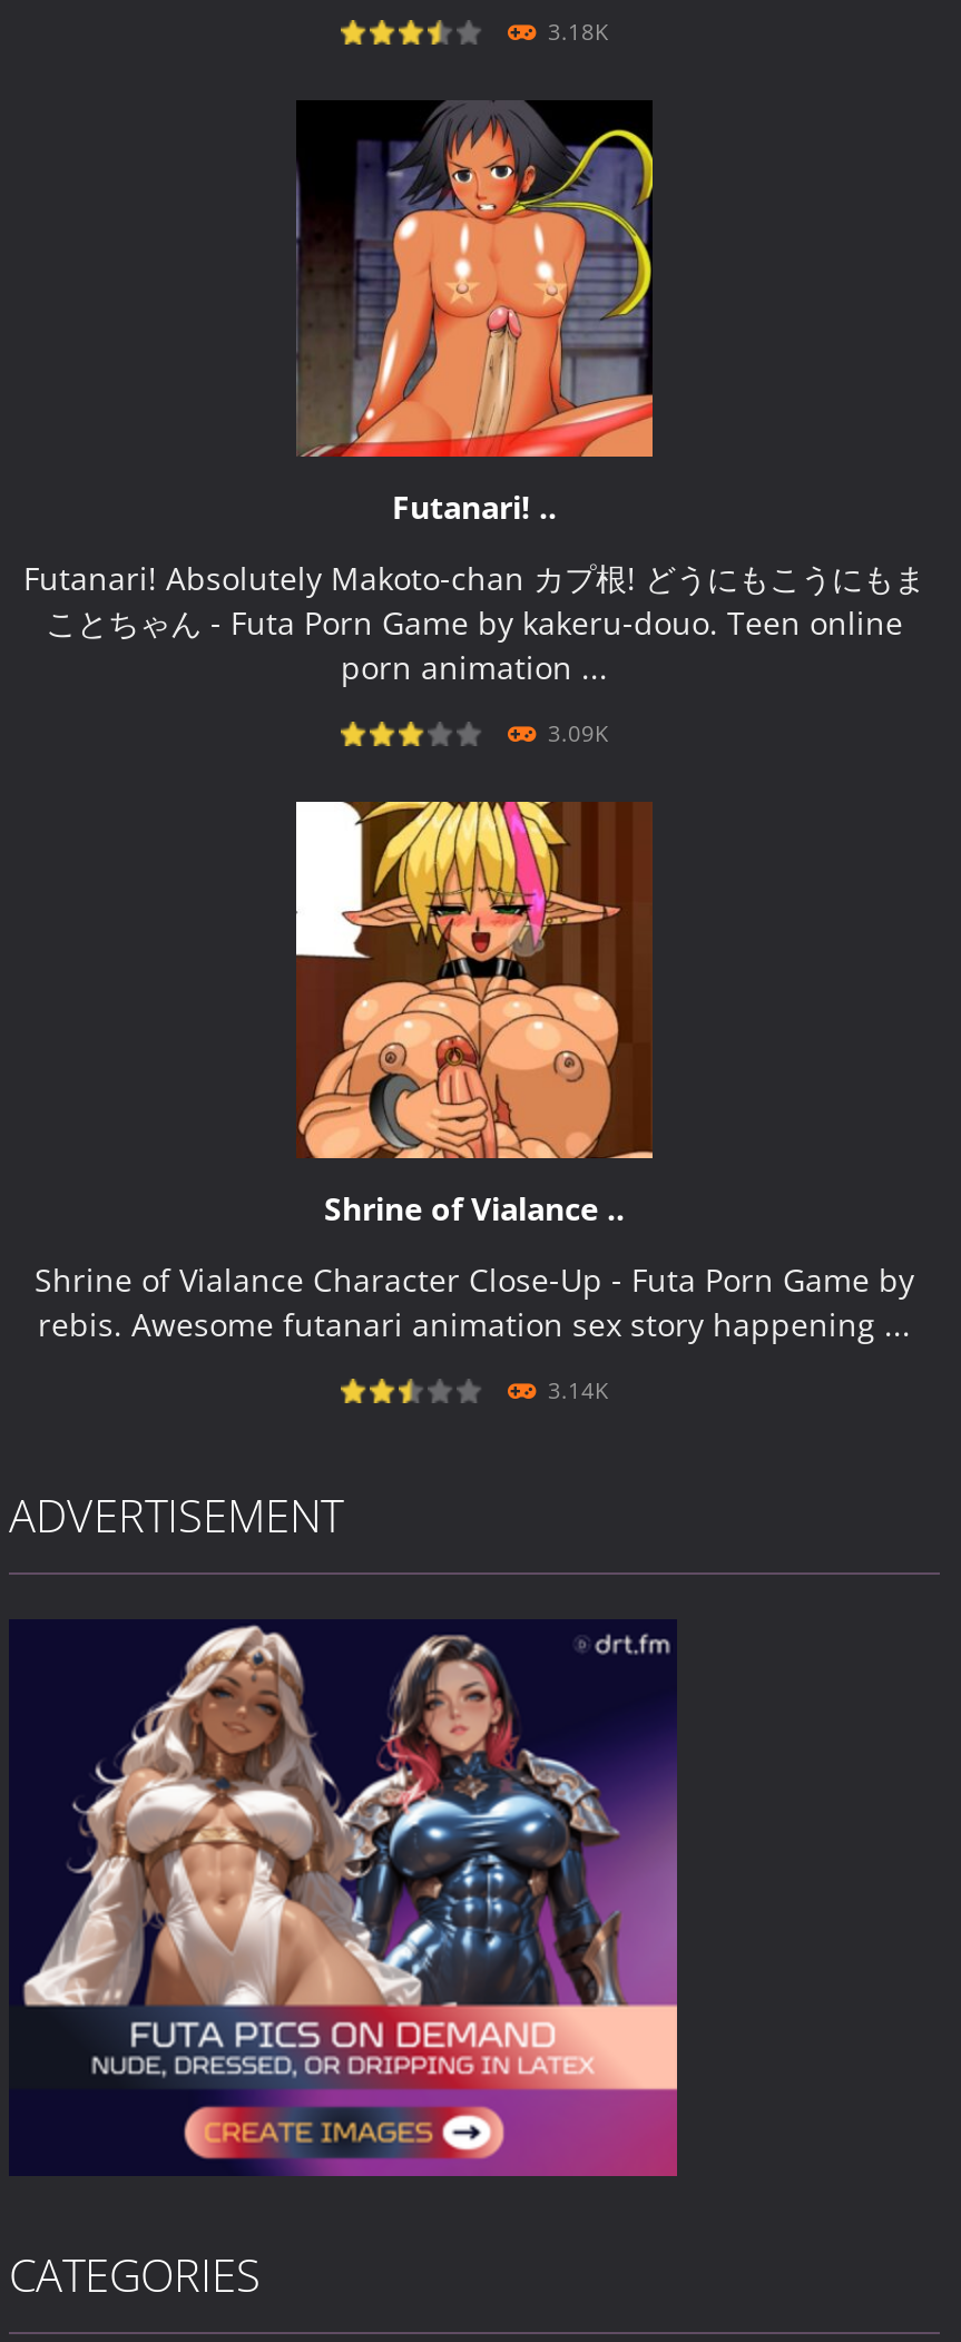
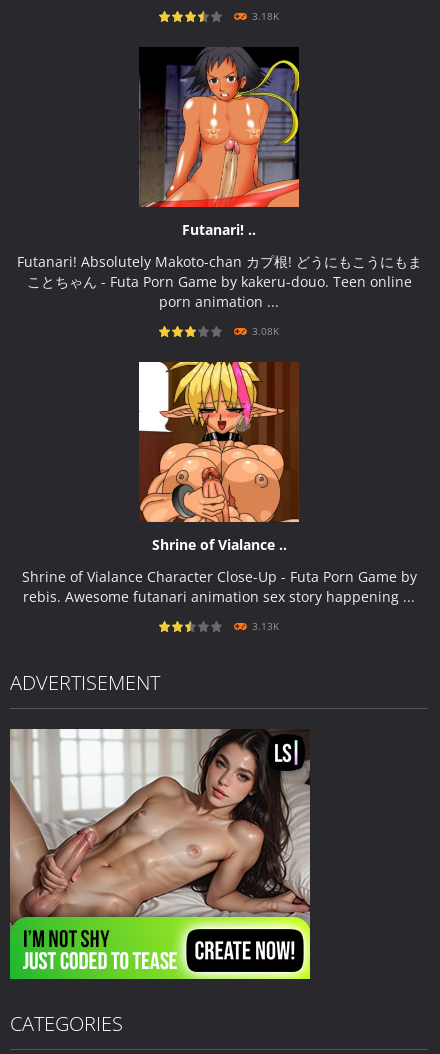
[548,717,608,748] 3.09K -> [252,324,279,338] 3.08K
[548,1374,608,1405] 3.14K -> [252,619,279,633] 3.13K
[9,1619,679,2178] [image] -> [9,728,311,980] [image]

